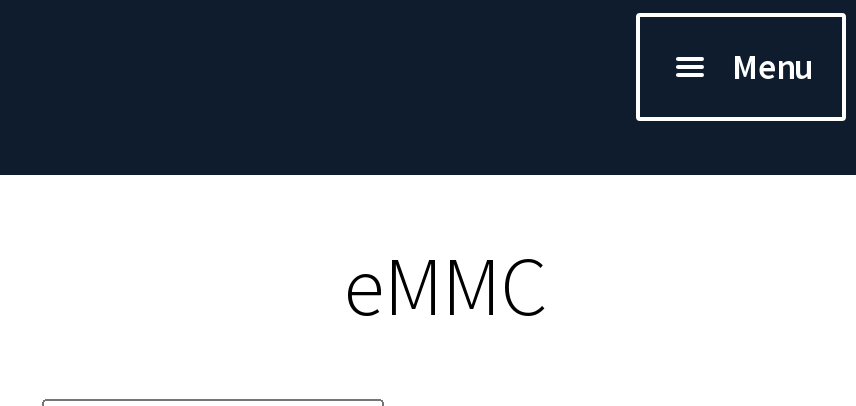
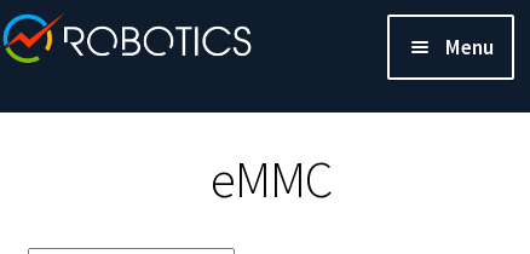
none -> [4,13,253,64] [image]

